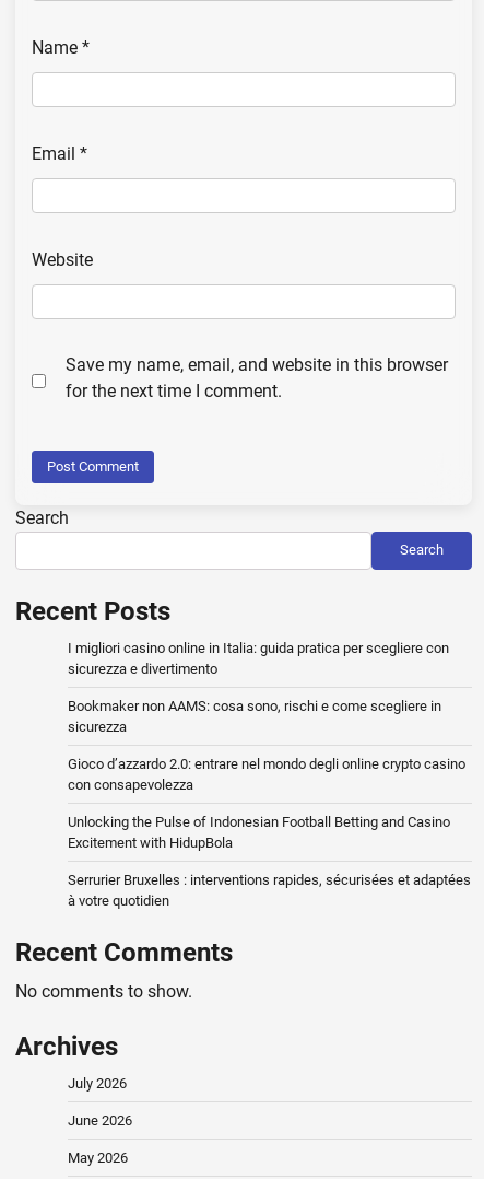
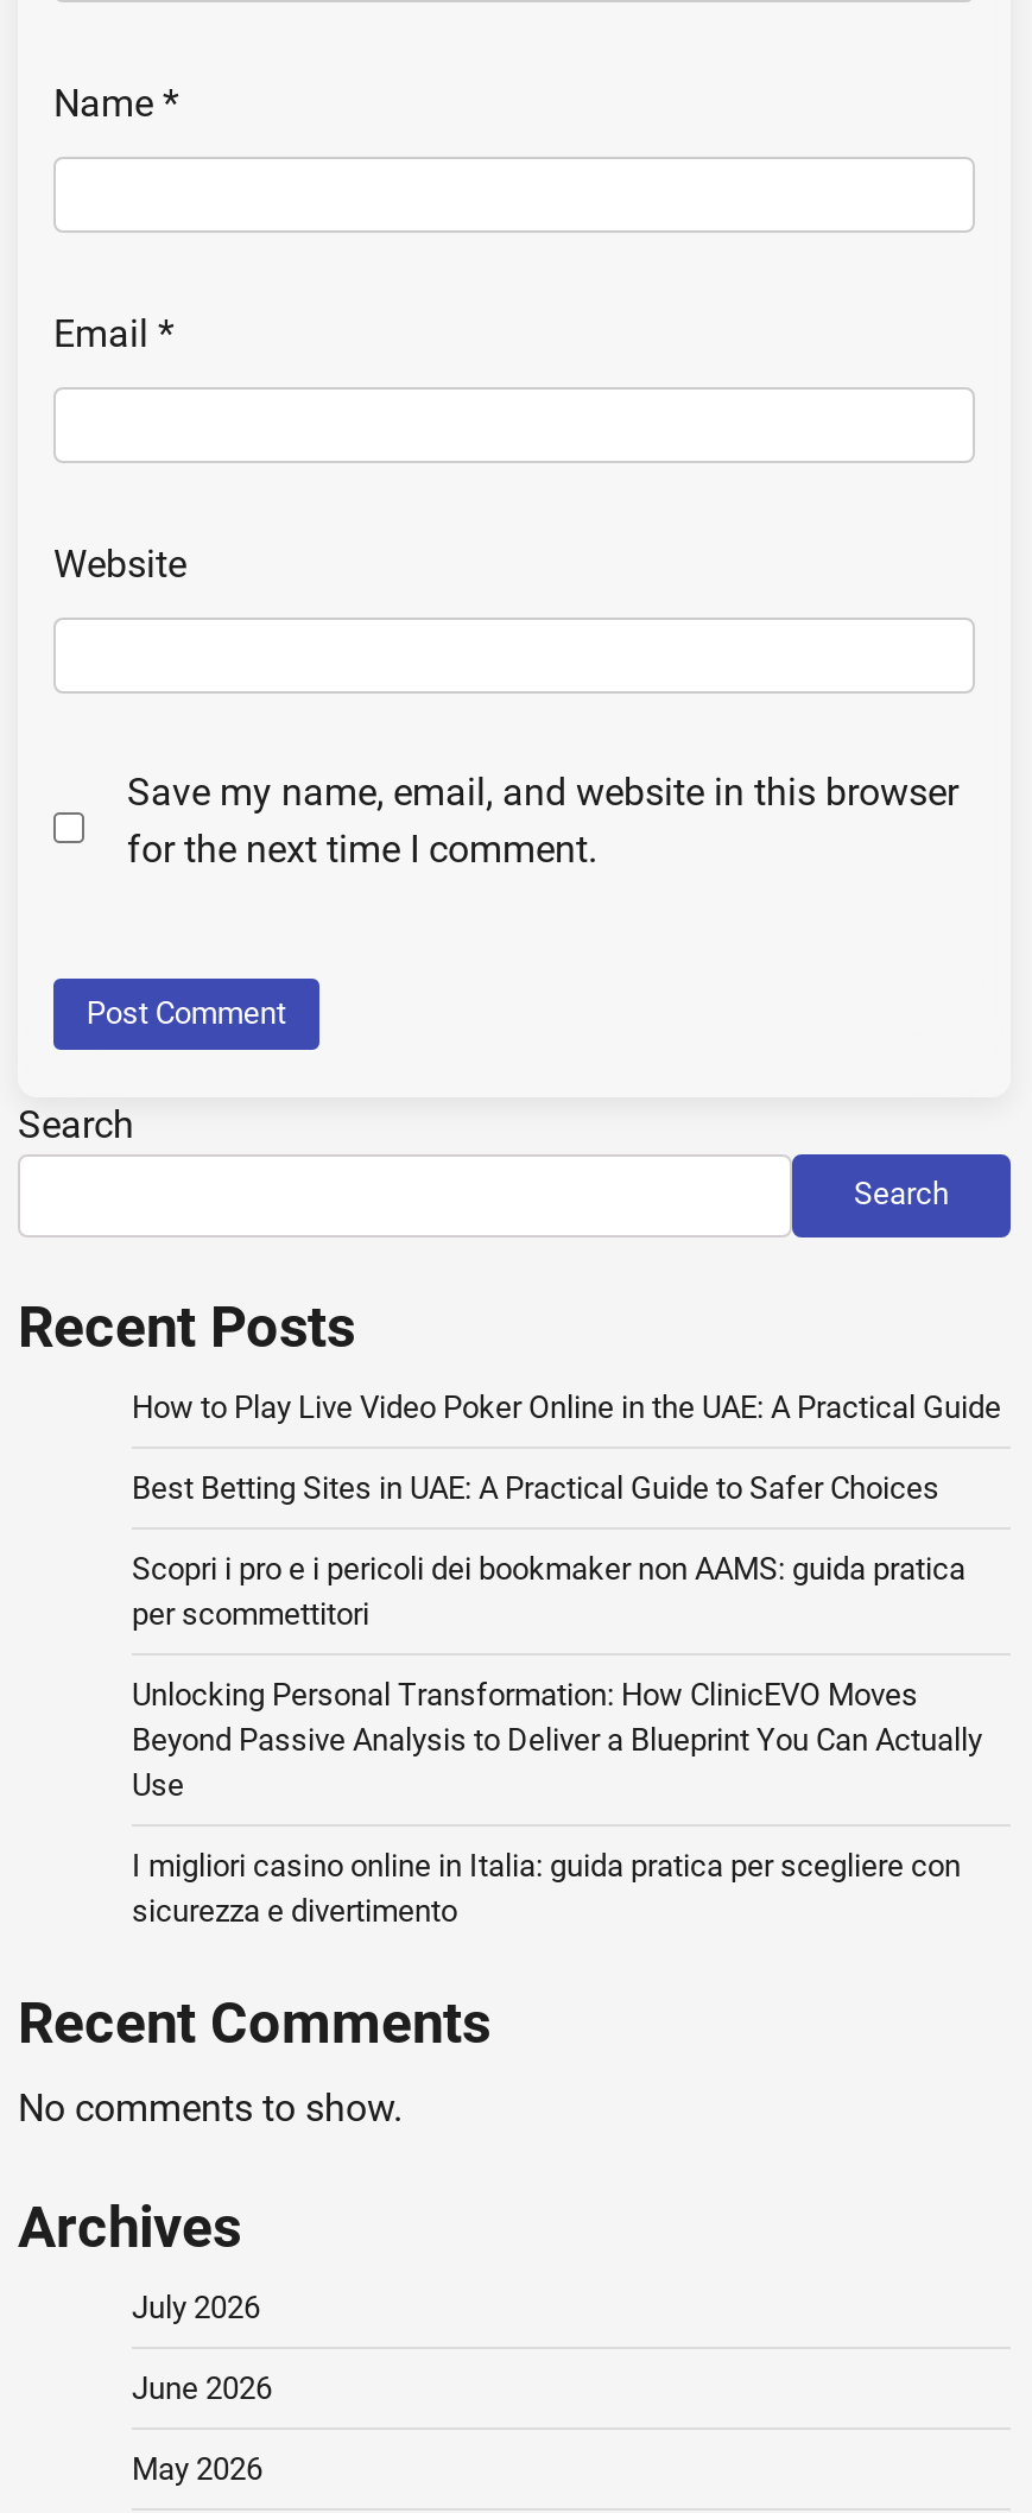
none -> [132,1389,1001,1802] How to Play Live Video Poker Online in the UAE: A Practical Guide | Best Betting Sites in UAE: A Practical Guide to Safer Choices | Scopri i pro e i pericoli dei bookmaker non AAMS: guida pratica | per scommettitori | Unlocking Personal Transformation: How ClinicEVO Moves | Beyond Passive Analysis to Deliver a Blueprint You Can Actually | Use
moved [68,640,449,677] -> [132,1847,961,1928]: I migliori casino online in Italia: guida pratica per scegliere con | sicurezza e divertimento
[68,698,471,909] Bookmaker non AAMS: cosa sono, rischi e come scegliere in | sicurezza | Gioco d’azzardo 2.0: entrare nel mondo degli online crypto casino | con consapevolezza | Unlocking the Pulse of Indonesian Football Betting and Casino | Excitement with HidupBola | Serrurier Bruxelles : interventions rapides, sécurisées et adaptées | à votre quotidien -> none

